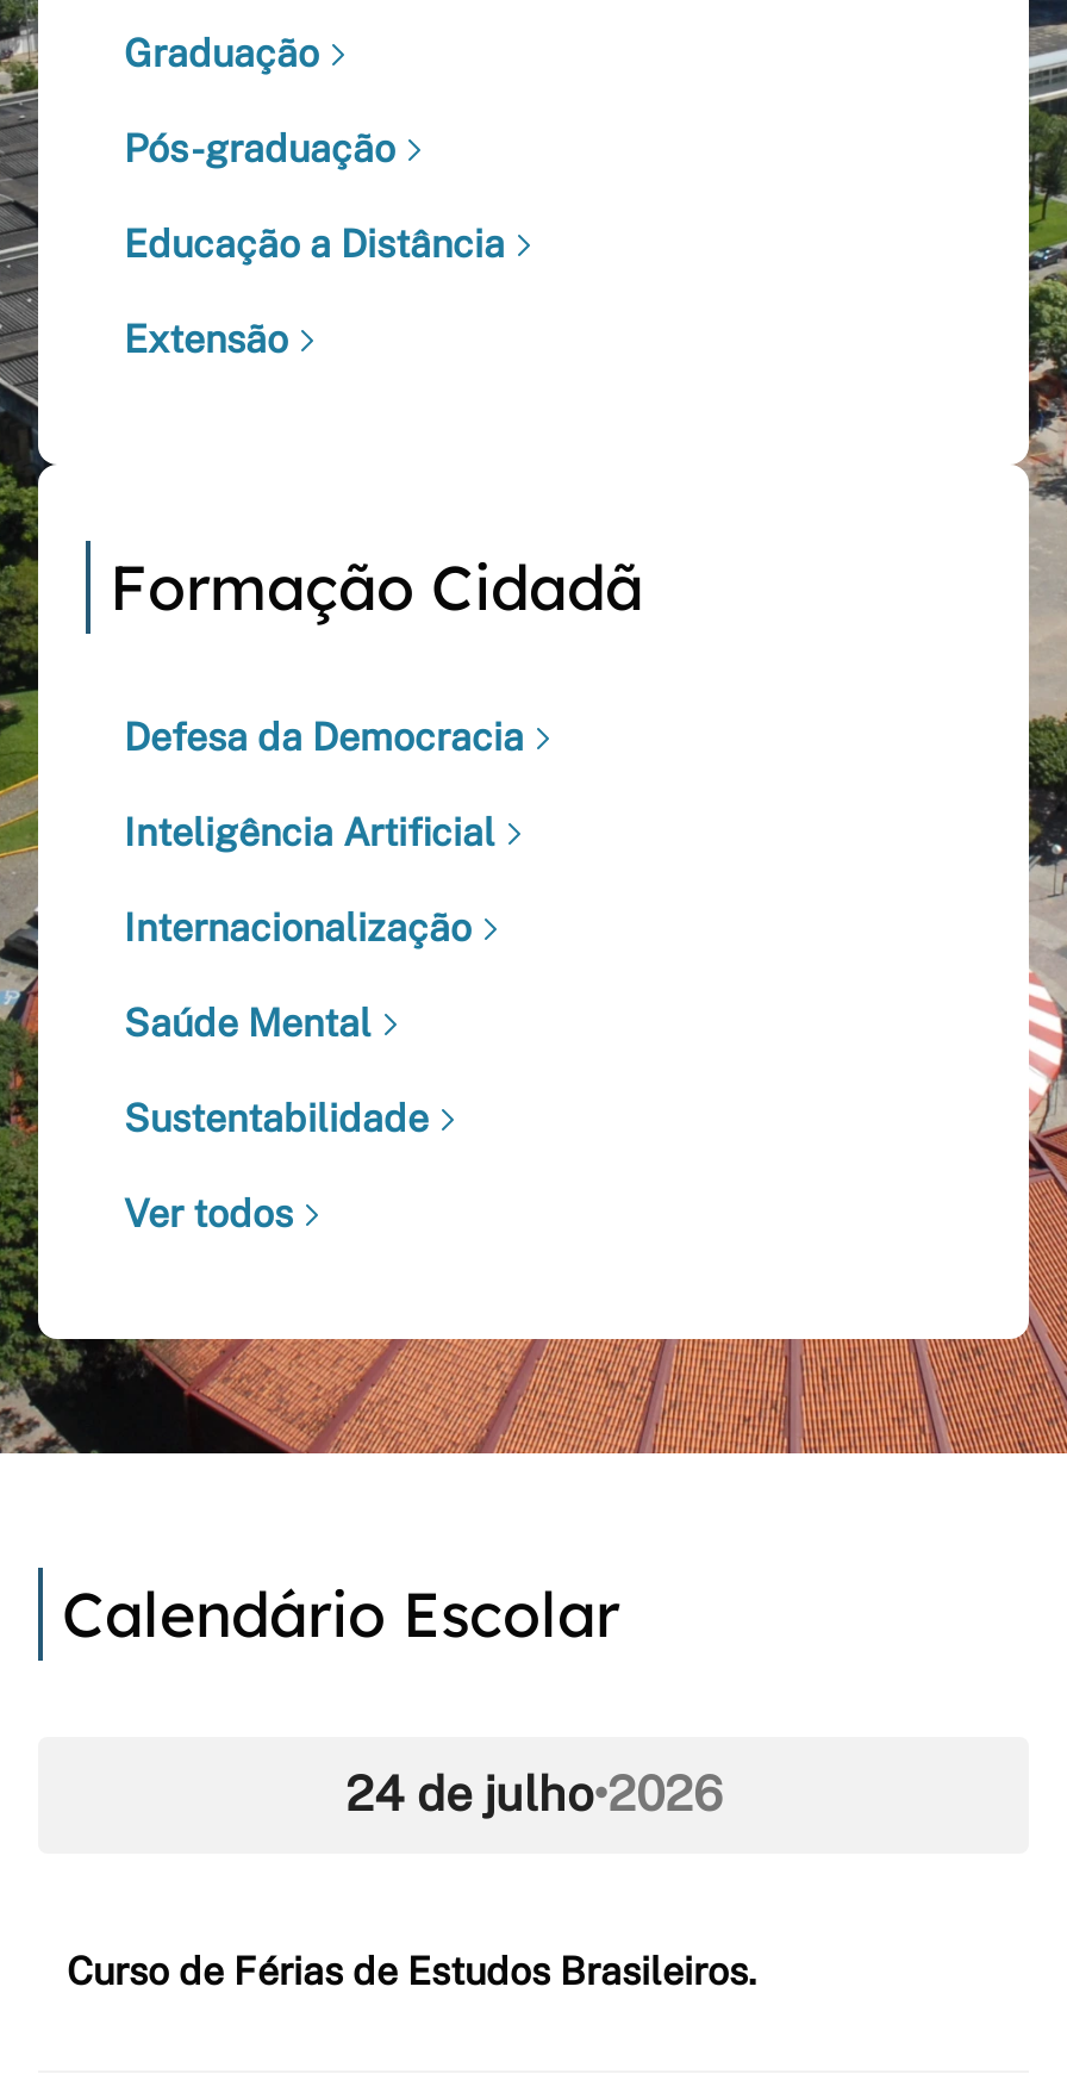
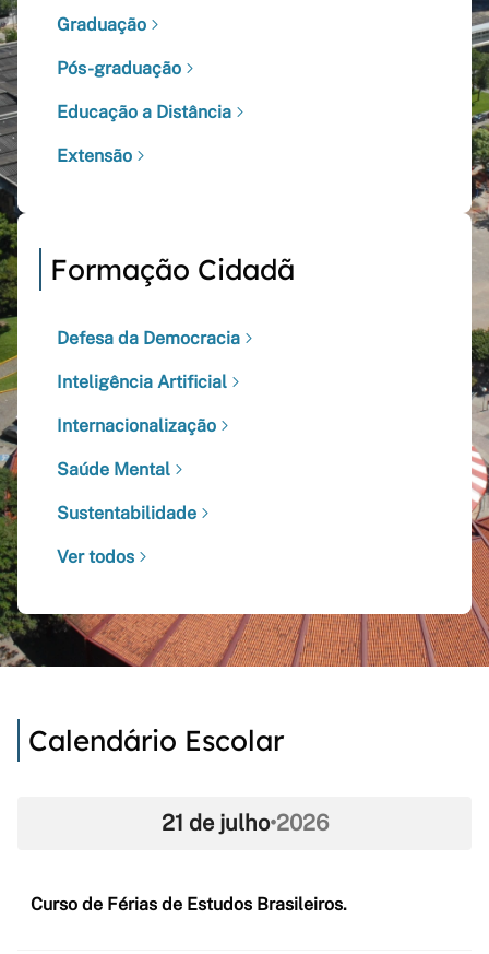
[345,1766,722,1823] 24 de julho•2026 -> [161,810,328,836] 21 de julho•2026

